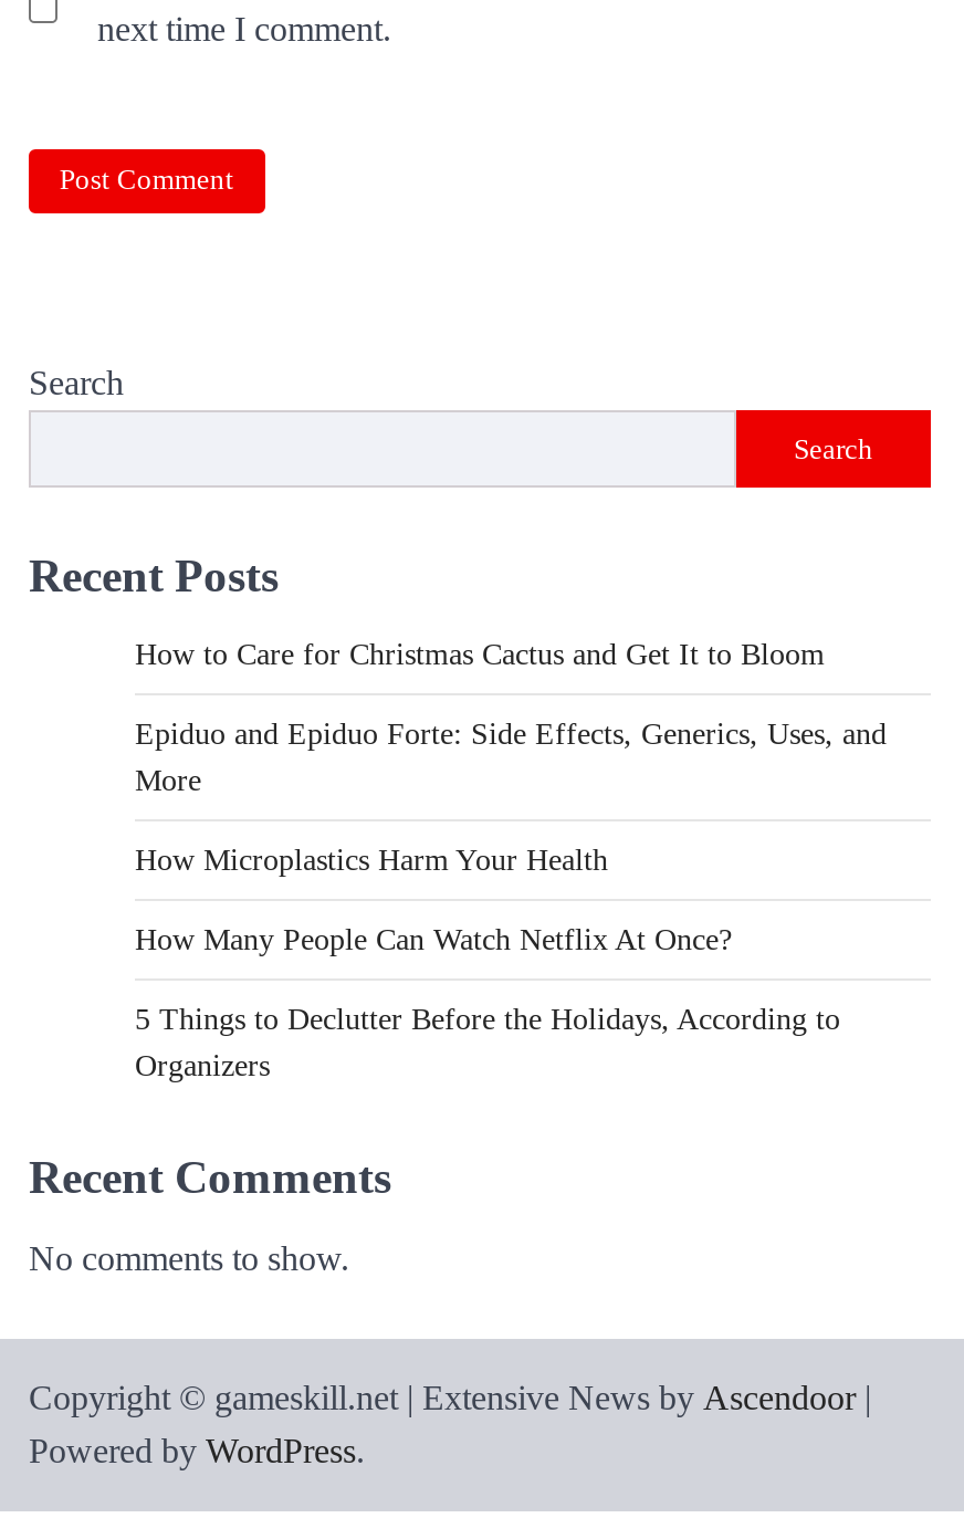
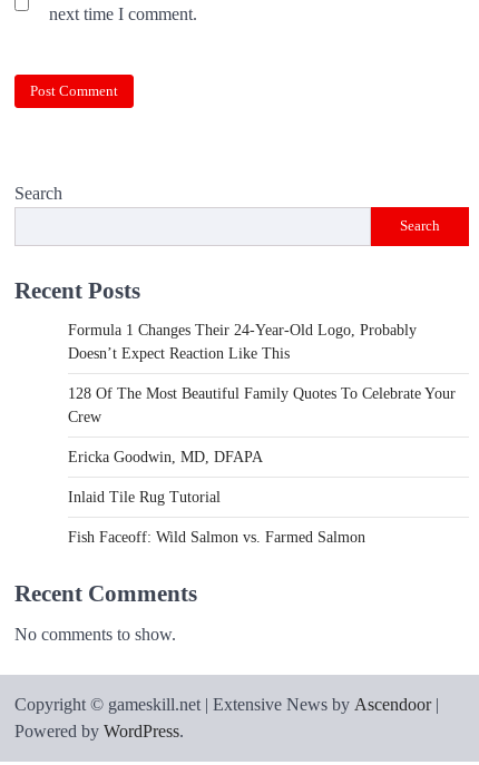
[135,638,825,672] How to Care for Christmas Cactus and Get It to Bloom -> [68,321,417,362] Formula 1 Changes Their 24-Year-Old Logo, Probably | Doesn’t Expect Reaction Like This
[135,718,887,798] Epiduo and Epiduo Forte: Side Effects, Generics, Uses, and | More -> [68,385,456,425] 128 Of The Most Beautiful Family Quotes To Celebrate Your | Crew
[135,844,608,877] How Microplastics Harm Your Health -> [68,448,263,465] Ericka Goodwin, MD, DFAPA
[135,924,732,957] How Many People Can Watch Netflix At Once? -> [68,489,221,505] Inlaid Tile Rug Tutorial
[135,1003,840,1083] 5 Things to Declutter Before the Holidays, According to | Organizers -> [68,529,365,545] Fish Faceoff: Wild Salmon vs. Farmed Salmon

